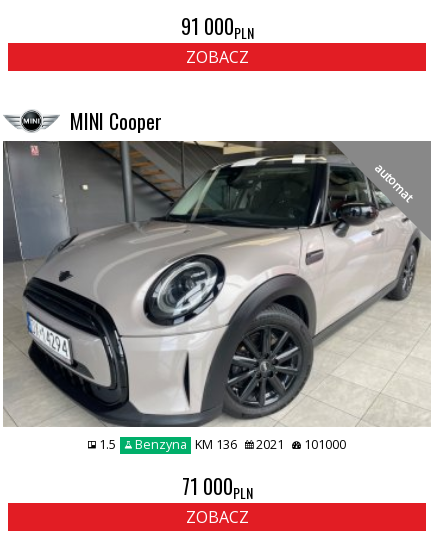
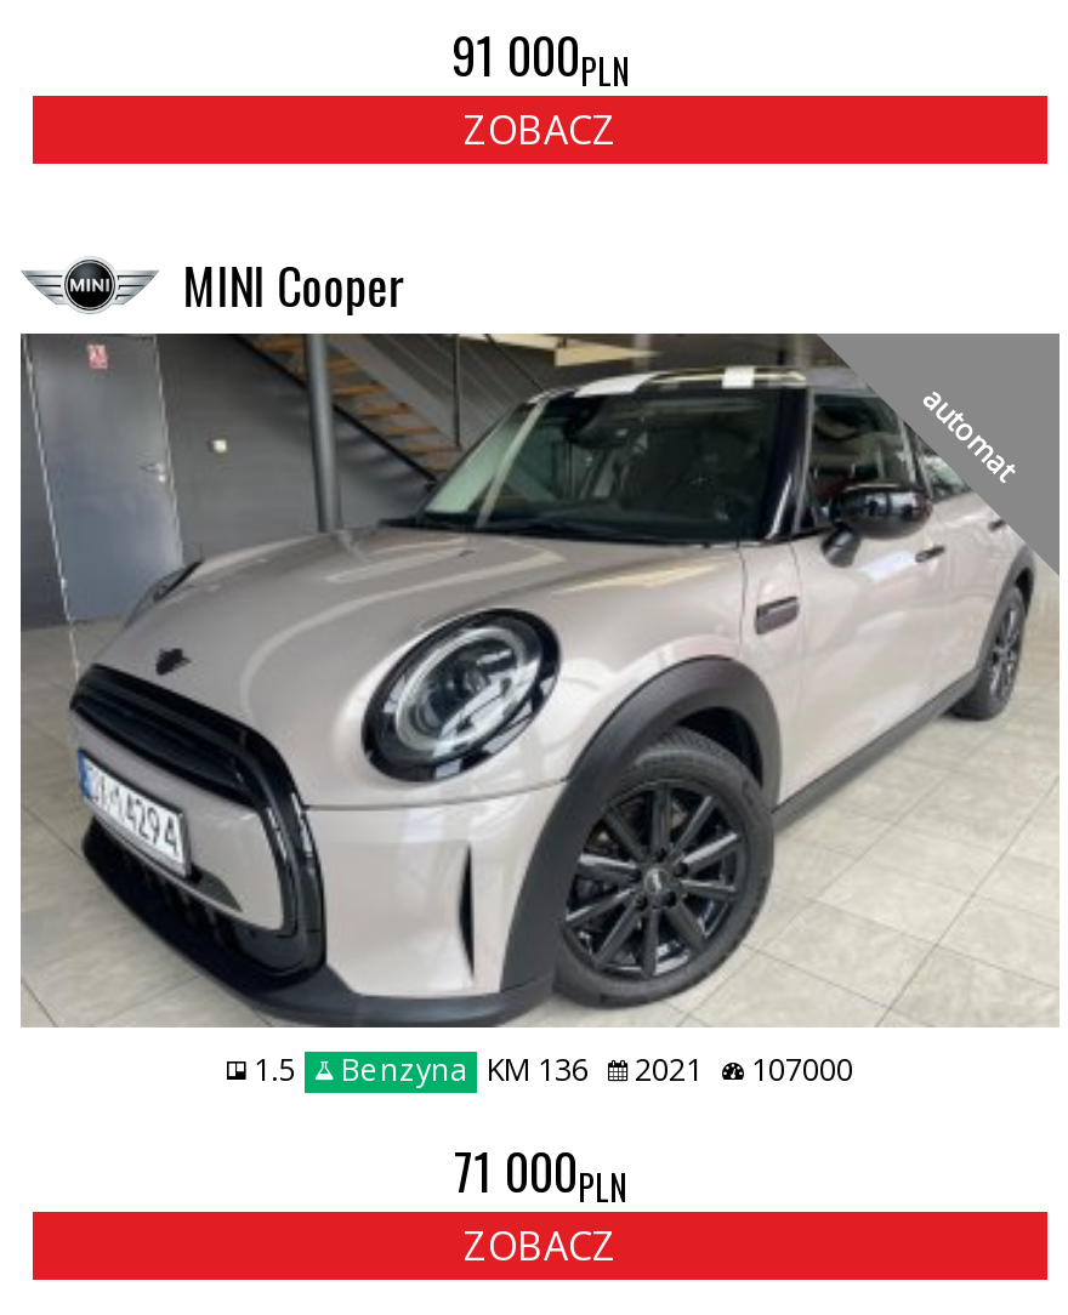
[301,436,346,453] 101000 -> [744,1050,853,1091] 107000

